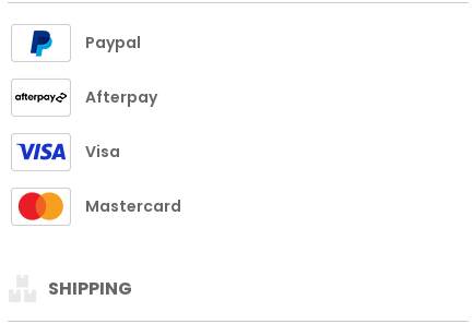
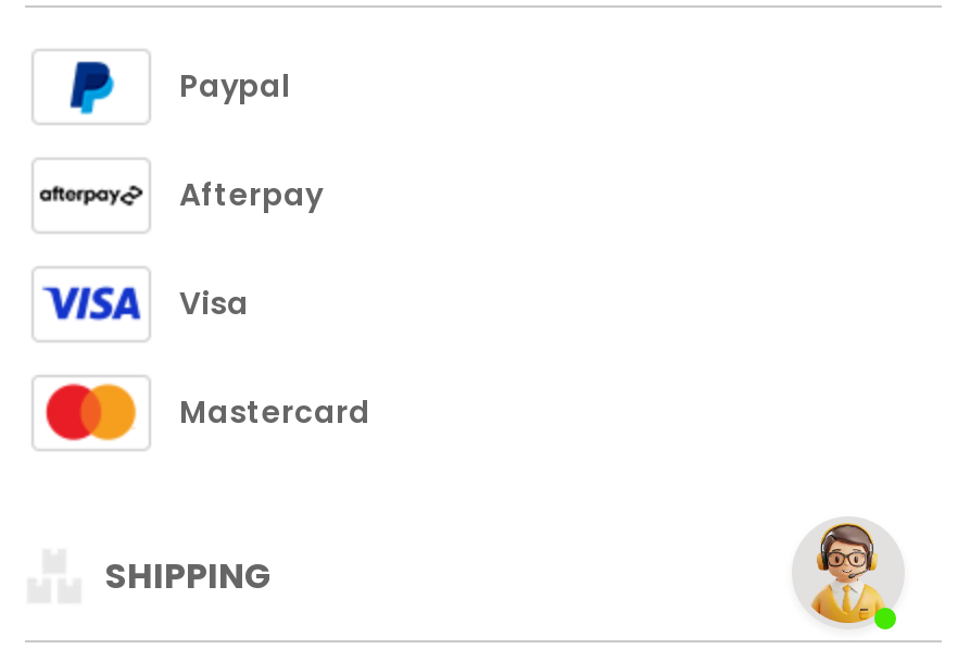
none -> [792,519,905,632] [image]

